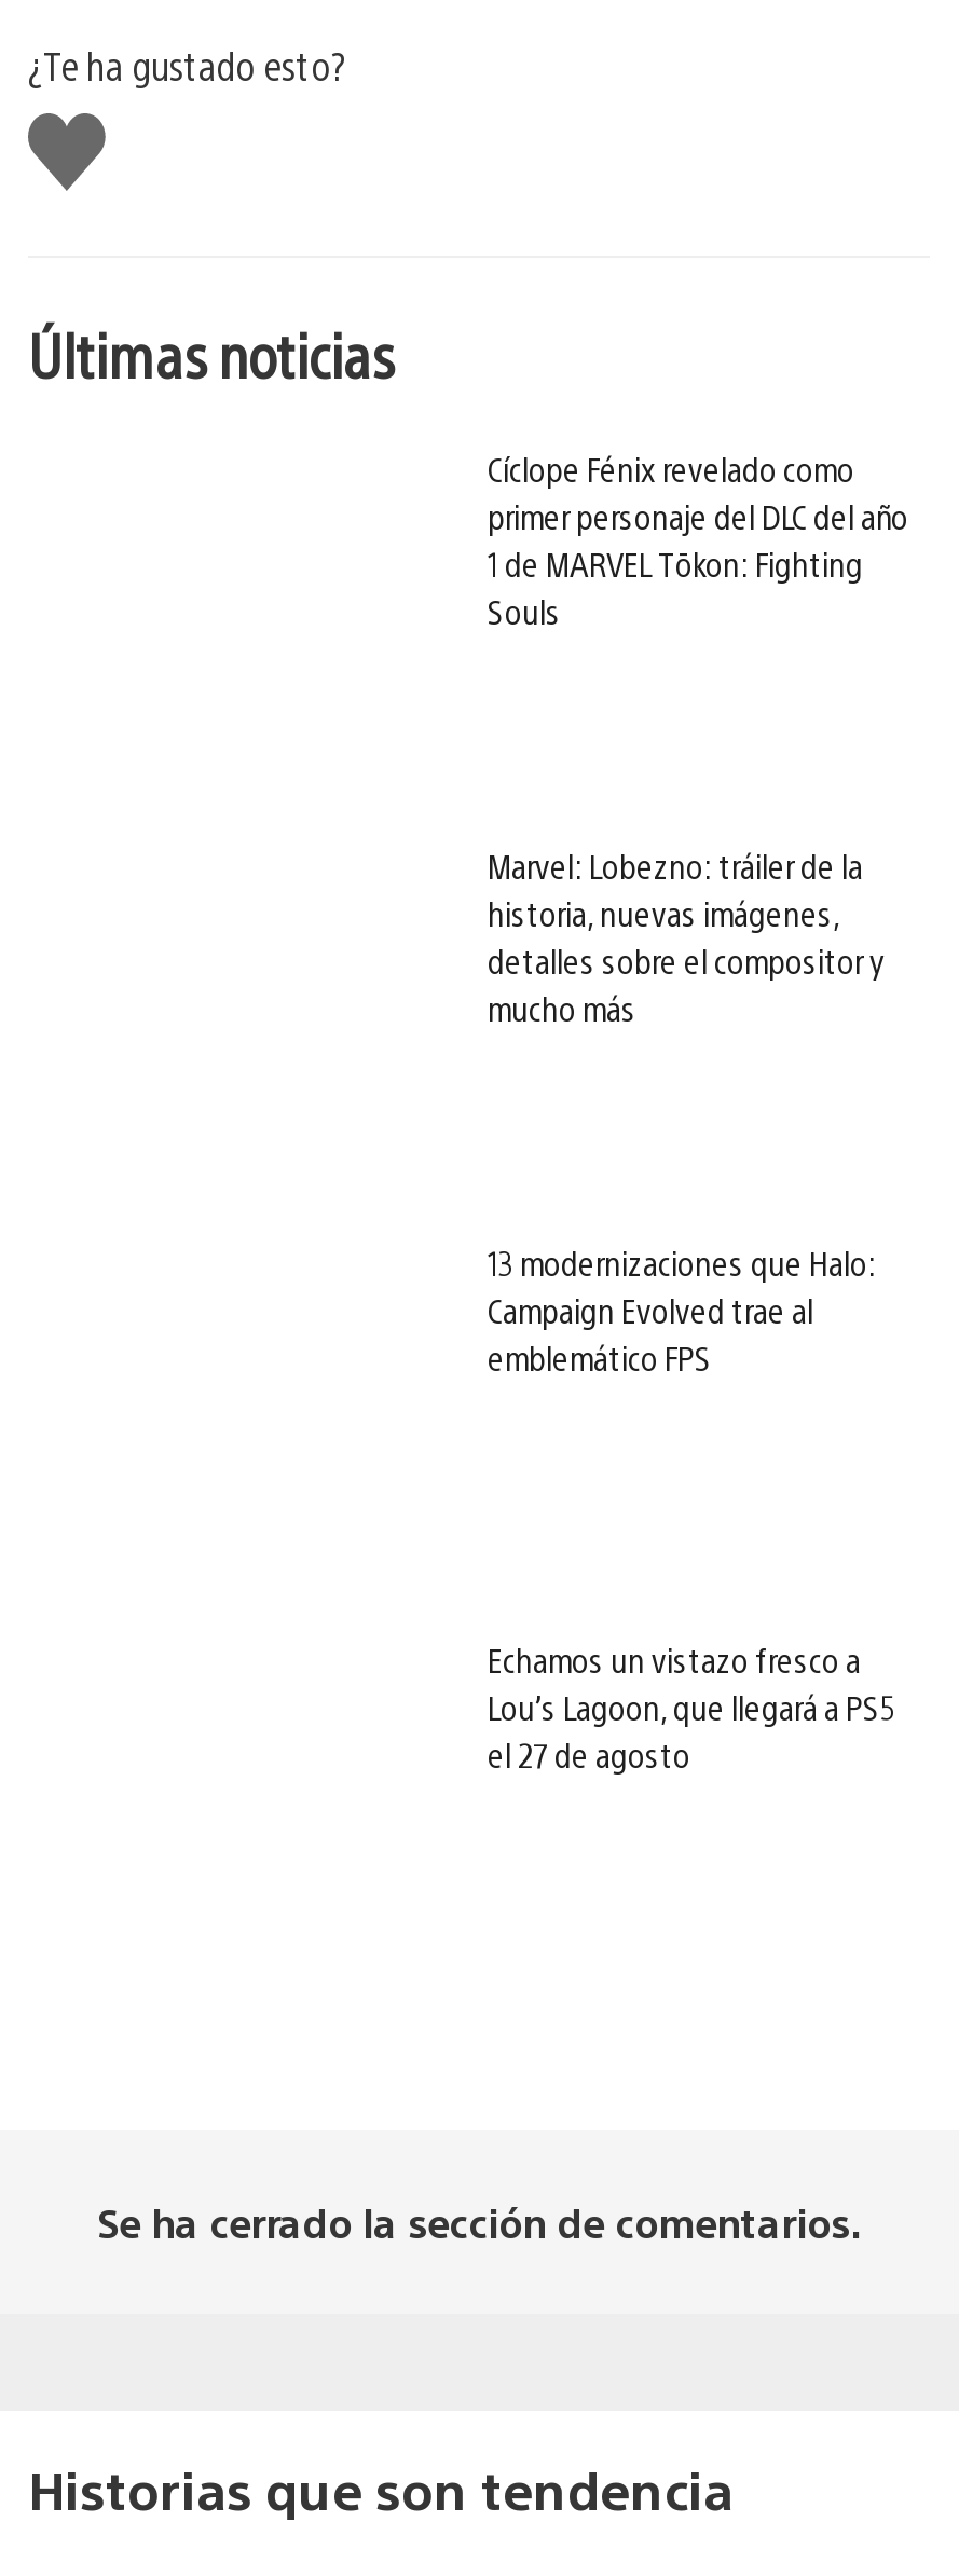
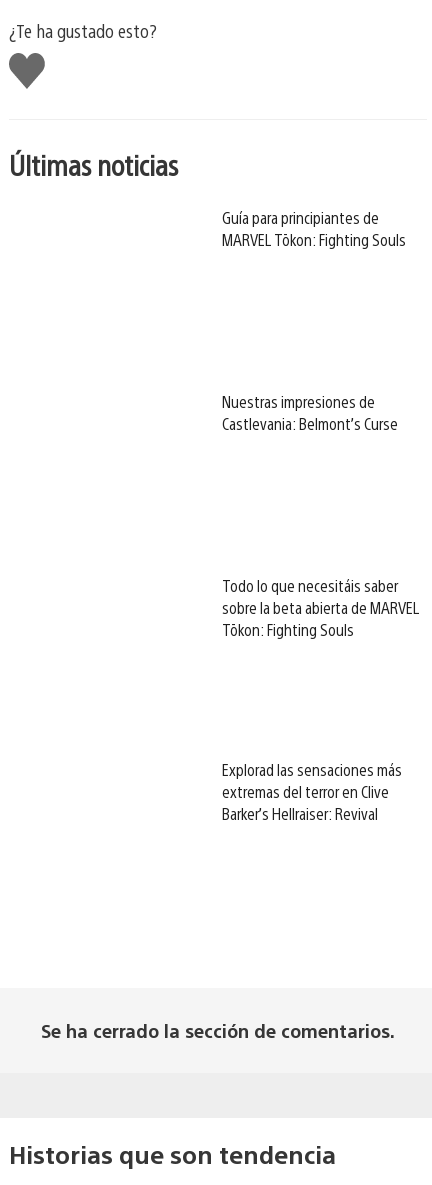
[488,446,908,634] Cíclope Fénix revelado como | primer personaje del DLC del año | 1 de MARVEL Tōkon: Fighting | Souls -> [222,207,406,250] Guía para principiantes de | MARVEL Tōkon: Fighting Souls
[488,843,885,1031] Marvel: Lobezno: tráiler de la | historia, nuevas imágenes, | detalles sobre el compositor y | mucho más -> [222,391,398,434] Nuestras impresiones de | Castlevania: Belmont’s Curse
[488,1240,876,1380] 13 modernizaciones que Halo: | Campaign Evolved trae al | emblemático FPS -> [222,575,419,640] Todo lo que necesitáis saber | sobre la beta abierta de MARVEL | Tōkon: Fighting Souls
[488,1637,895,1777] Echamos un vistazo fresco a | Lou’s Lagoon, que llegará a PS5 | el 27 de agosto -> [222,759,402,824] Explorad las sensaciones más | extremas del terror en Clive | Barker’s Hellraiser: Revival

